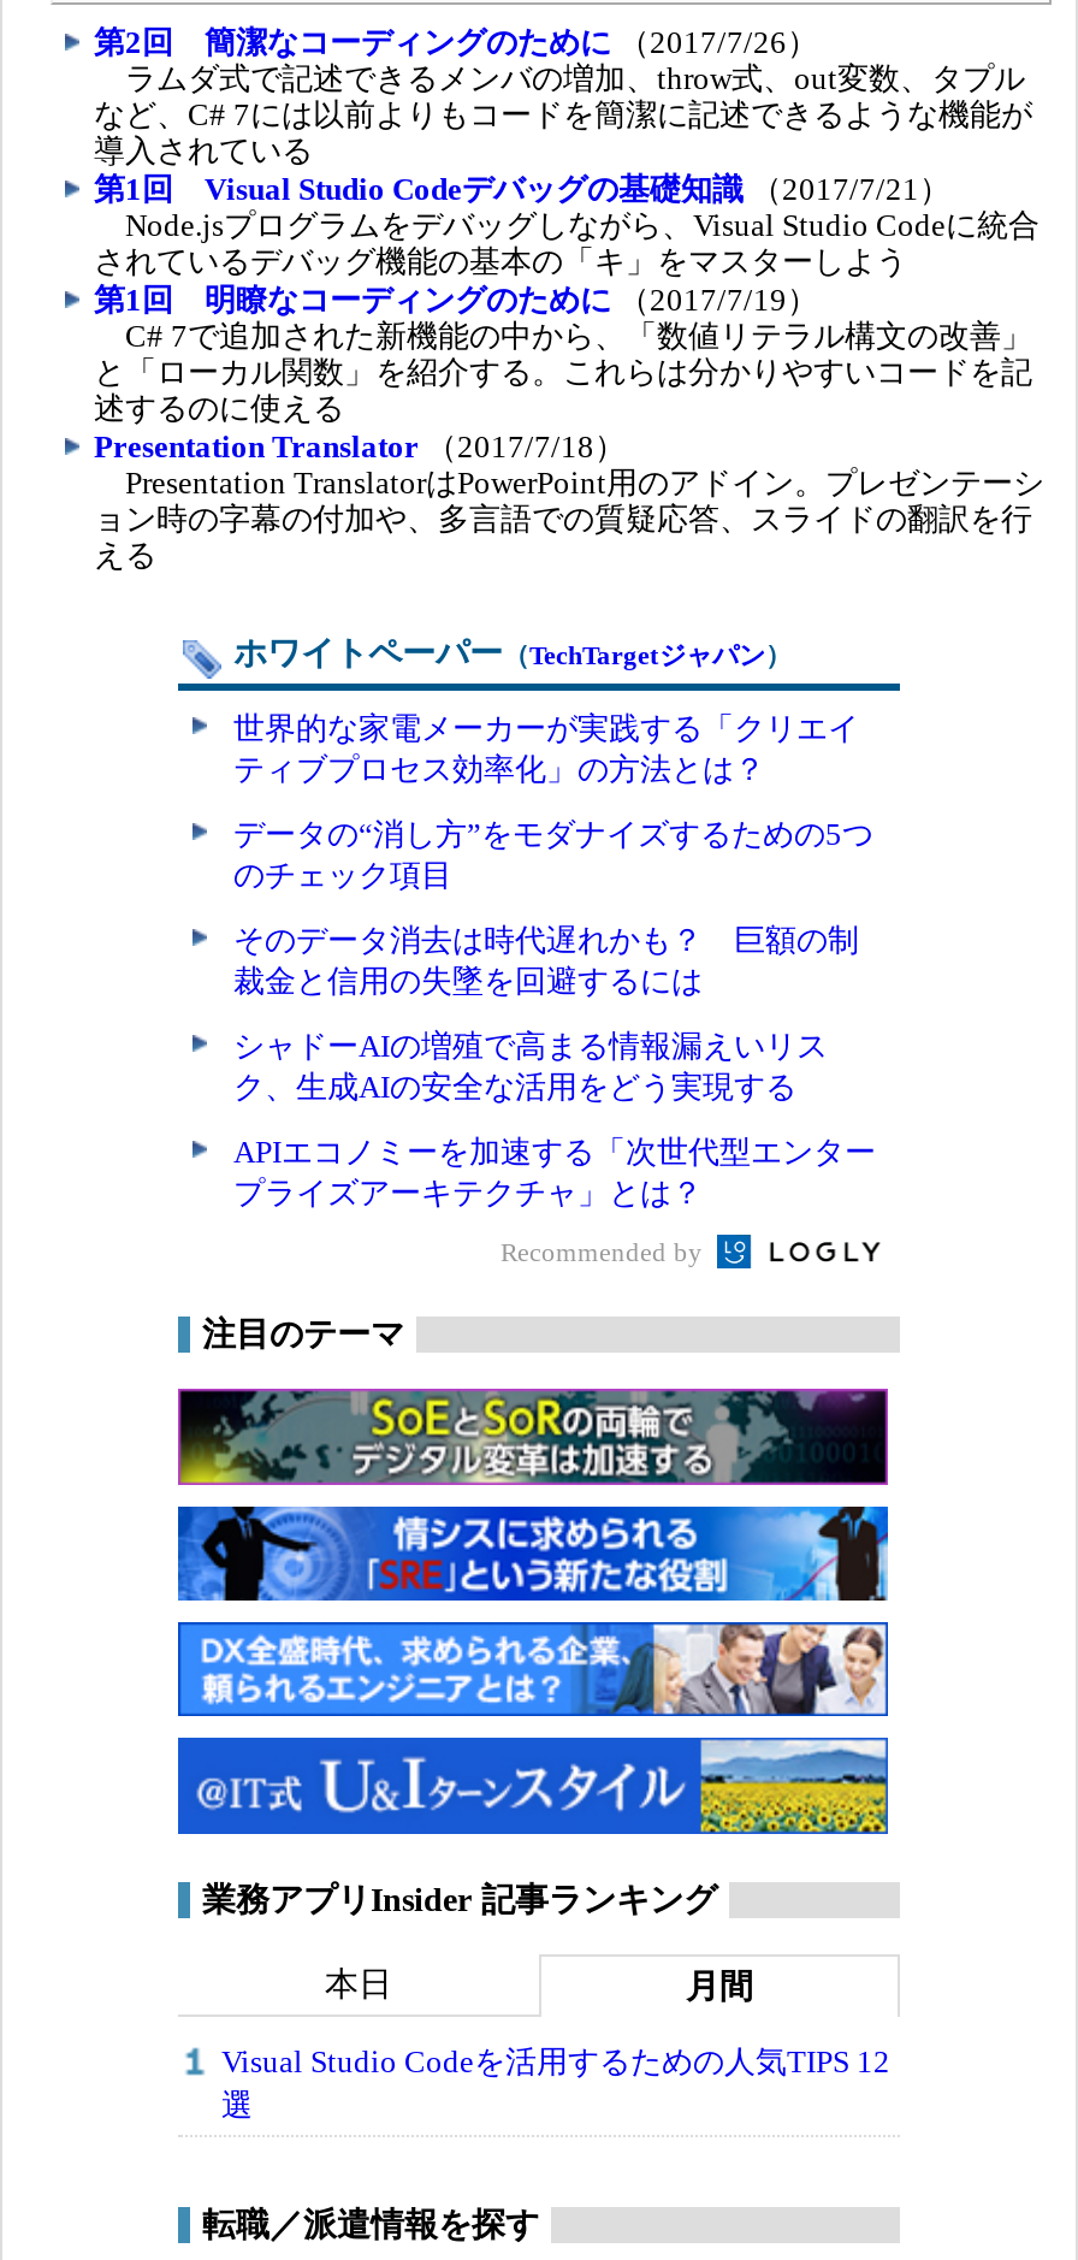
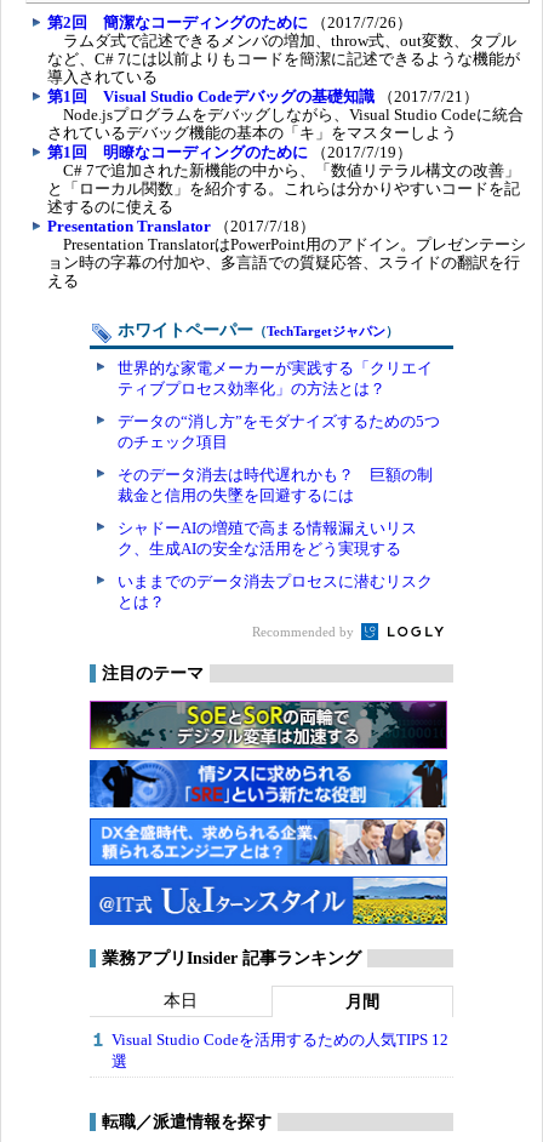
[233,1134,876,1211] APIエコノミーを加速する「次世代型エンター | プライズアーキテクチャ」とは？ -> [118,572,433,611] いままでのデータ消去プロセスに潜むリスク | とは？

